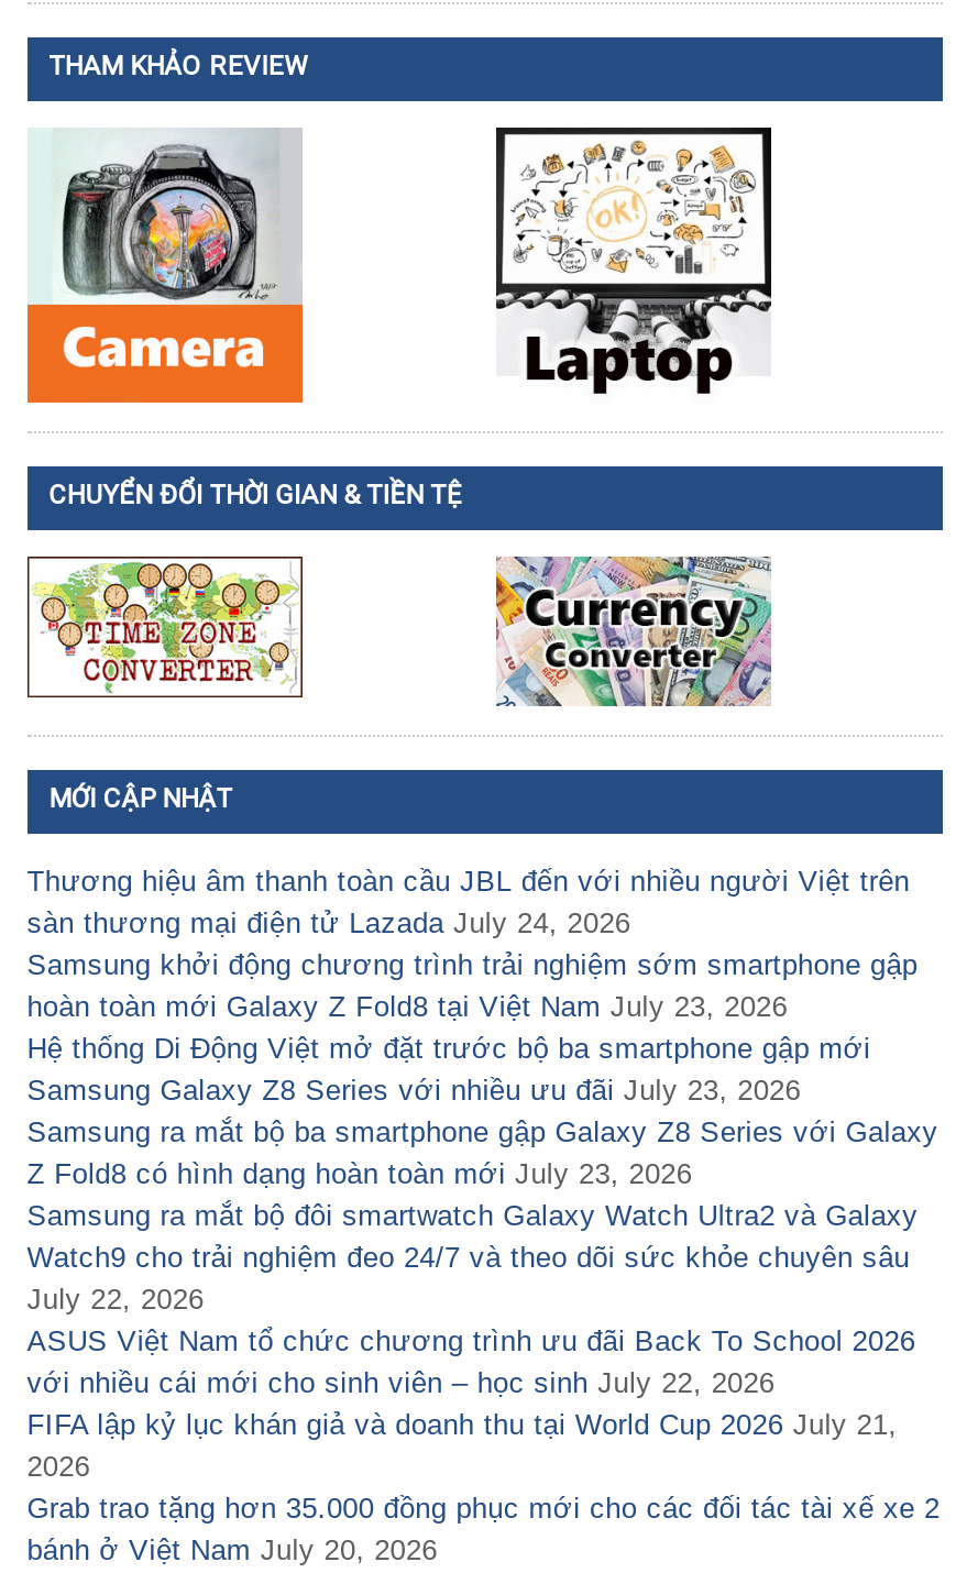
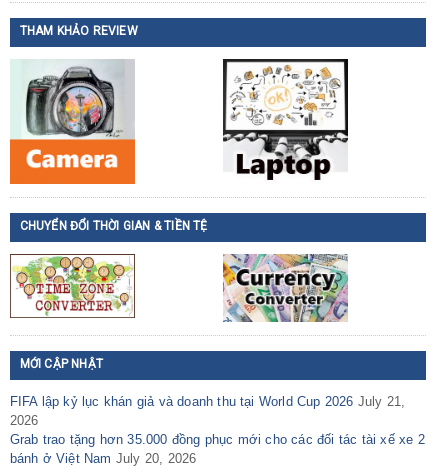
[27,865,938,1400] Thương hiệu âm thanh toàn cầu JBL đến với nhiều người Việt trên | sàn thương mại điện tử Lazada July 24, 2026 | Samsung khởi động chương trình trải nghiệm sớm smartphone gập | hoàn toàn mới Galaxy Z Fold8 tại Việt Nam July 23, 2026 | Hệ thống Di Động Việt mở đặt trước bộ ba smartphone gập mới | Samsung Galaxy Z8 Series với nhiều ưu đãi July 23, 2026 | Samsung ra mắt bộ ba smartphone gập Galaxy Z8 Series với Galaxy | Z Fold8 có hình dạng hoàn toàn mới July 23, 2026 | Samsung ra mắt bộ đôi smartwatch Galaxy Watch Ultra2 và Galaxy | Watch9 cho trải nghiệm đeo 24/7 và theo dõi sức khỏe chuyên sâu | July 22, 2026 | ASUS Việt Nam tổ chức chương trình ưu đãi Back To School 2026 | với nhiều cái mới cho sinh viên – học sinh July 22, 2026 -> none

